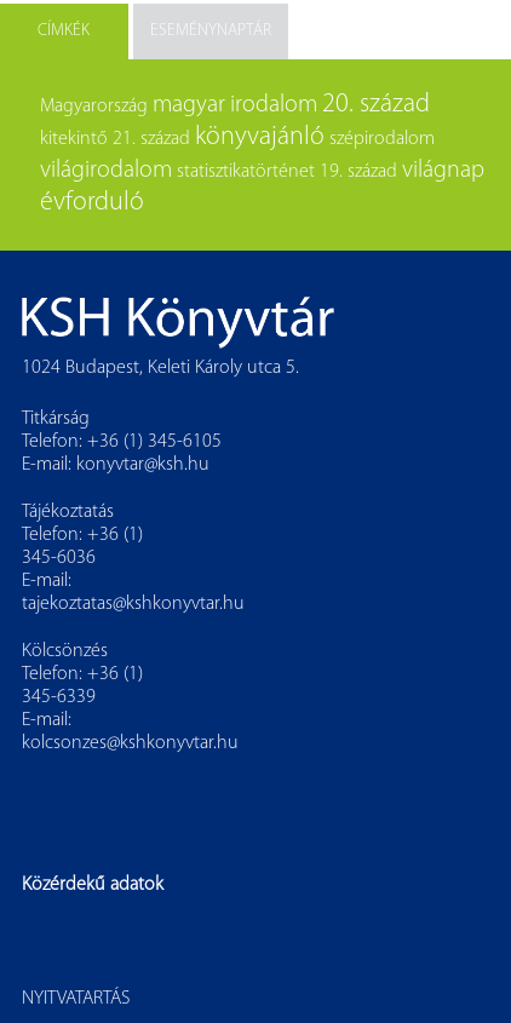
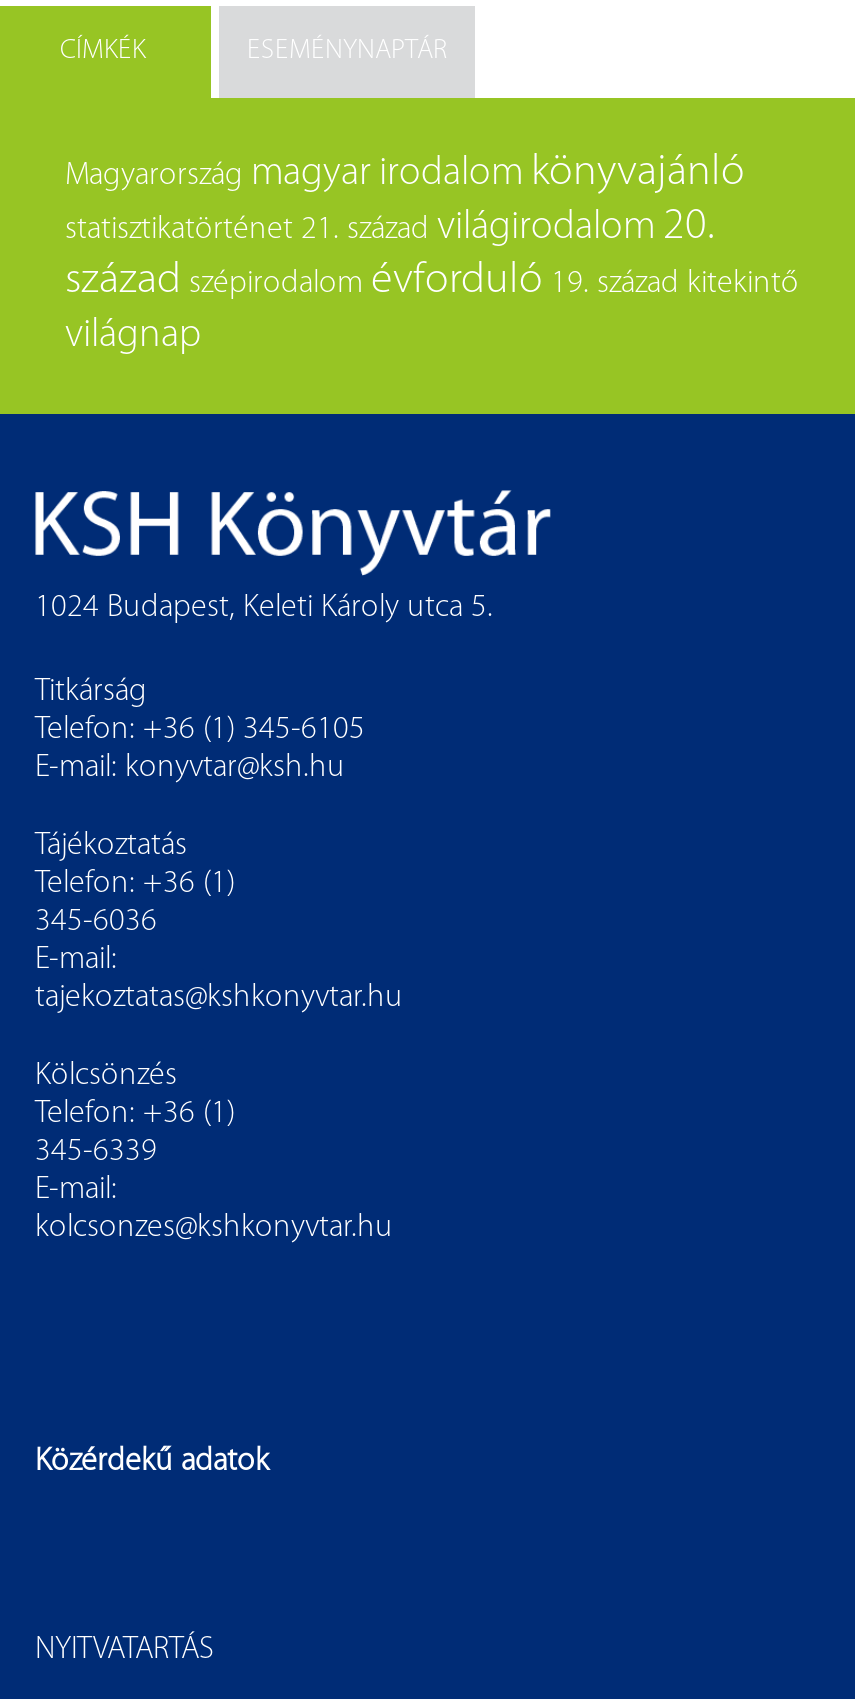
[40,91,484,217] Magyarország magyar irodalom 20. század | kitekintő 21. század könyvajánló szépirodalom | világirodalom statisztikatörténet 19. század világnap | évforduló -> [65,150,799,356] Magyarország magyar irodalom könyvajánló | statisztikatörténet 21. század világirodalom 20. | század szépirodalom évforduló 19. század kitekintő | világnap

